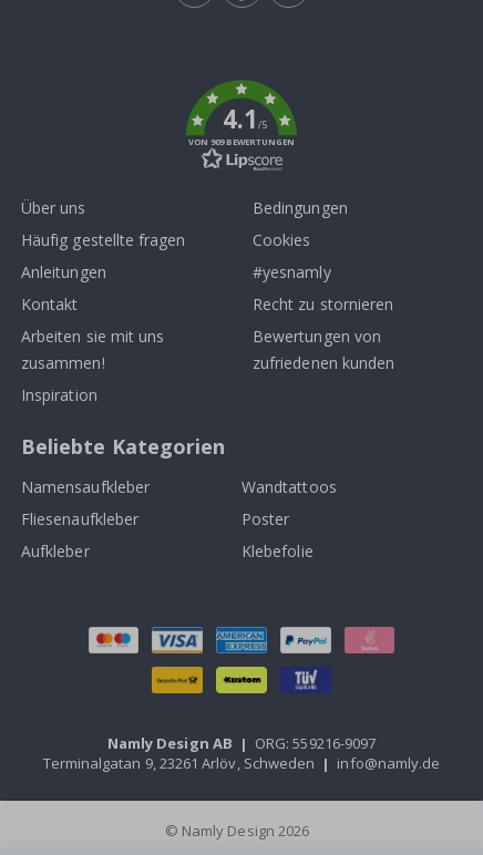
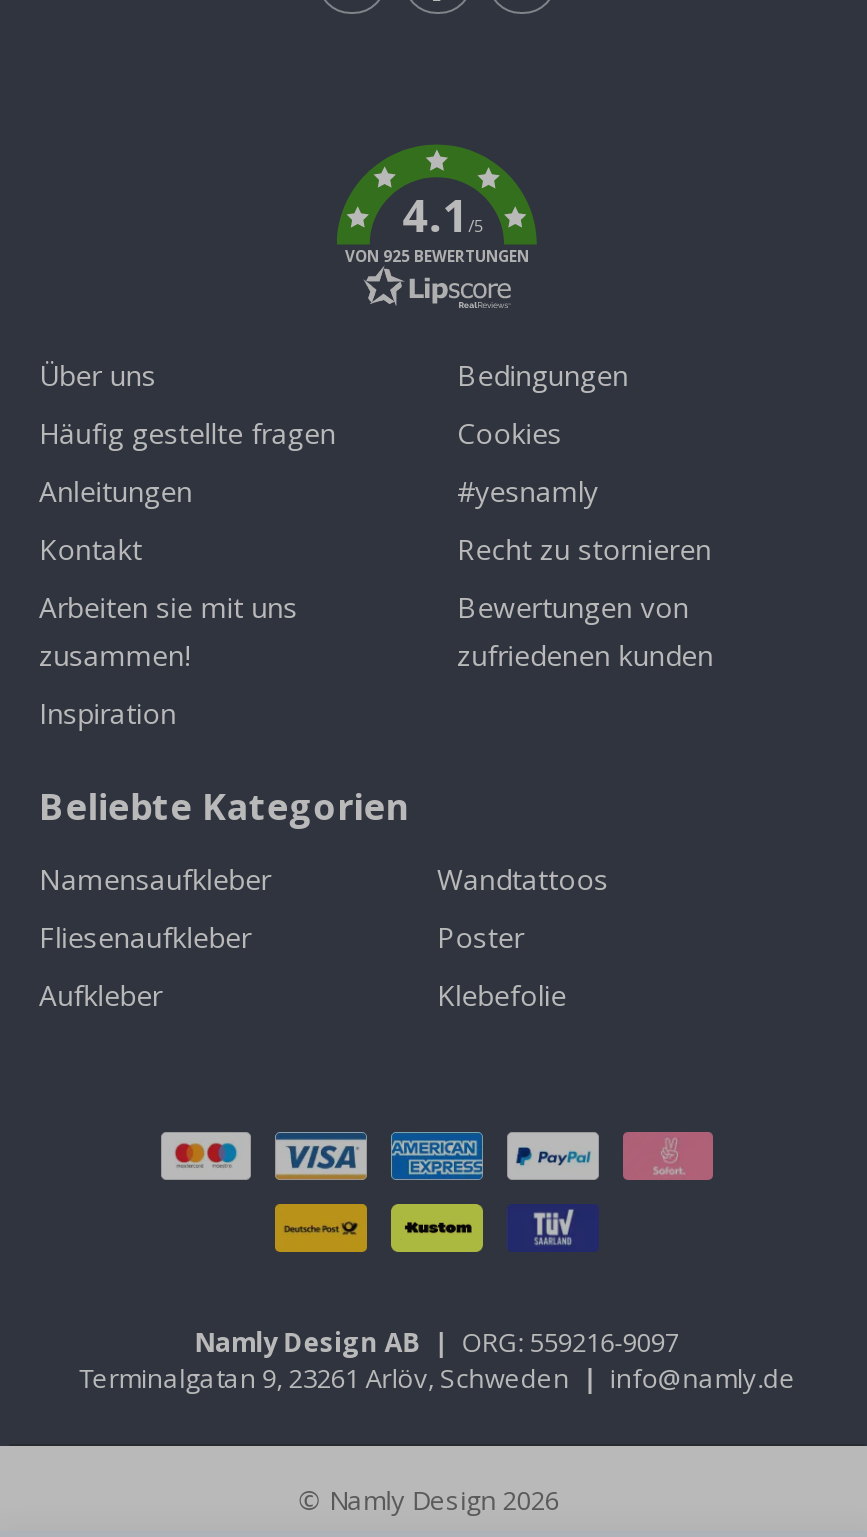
[189,137,294,148] VON 909 BEWERTUNGEN -> [345,247,529,267] VON 925 BEWERTUNGEN

